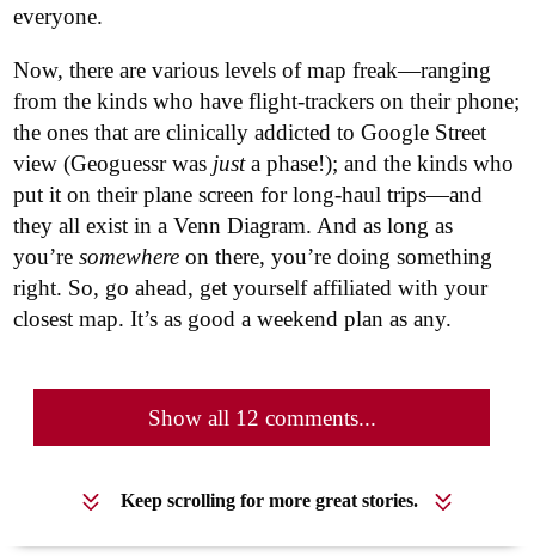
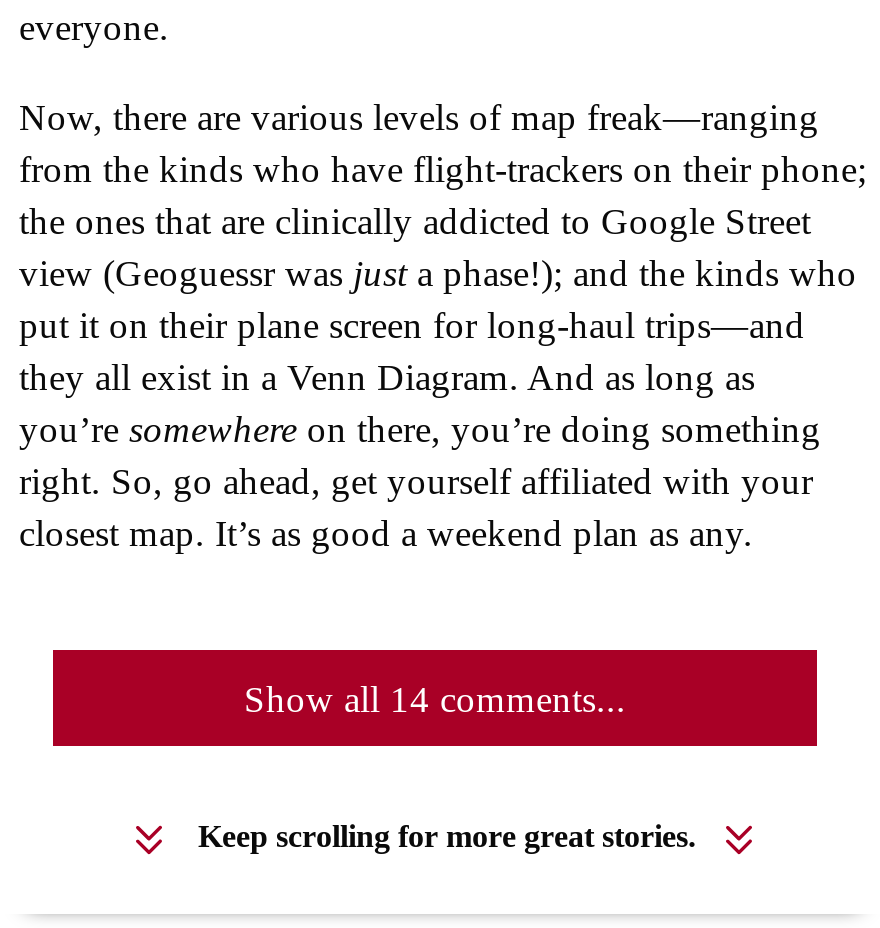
[148,405,376,430] Show all 12 comments... -> [244,677,626,719] Show all 14 comments...

